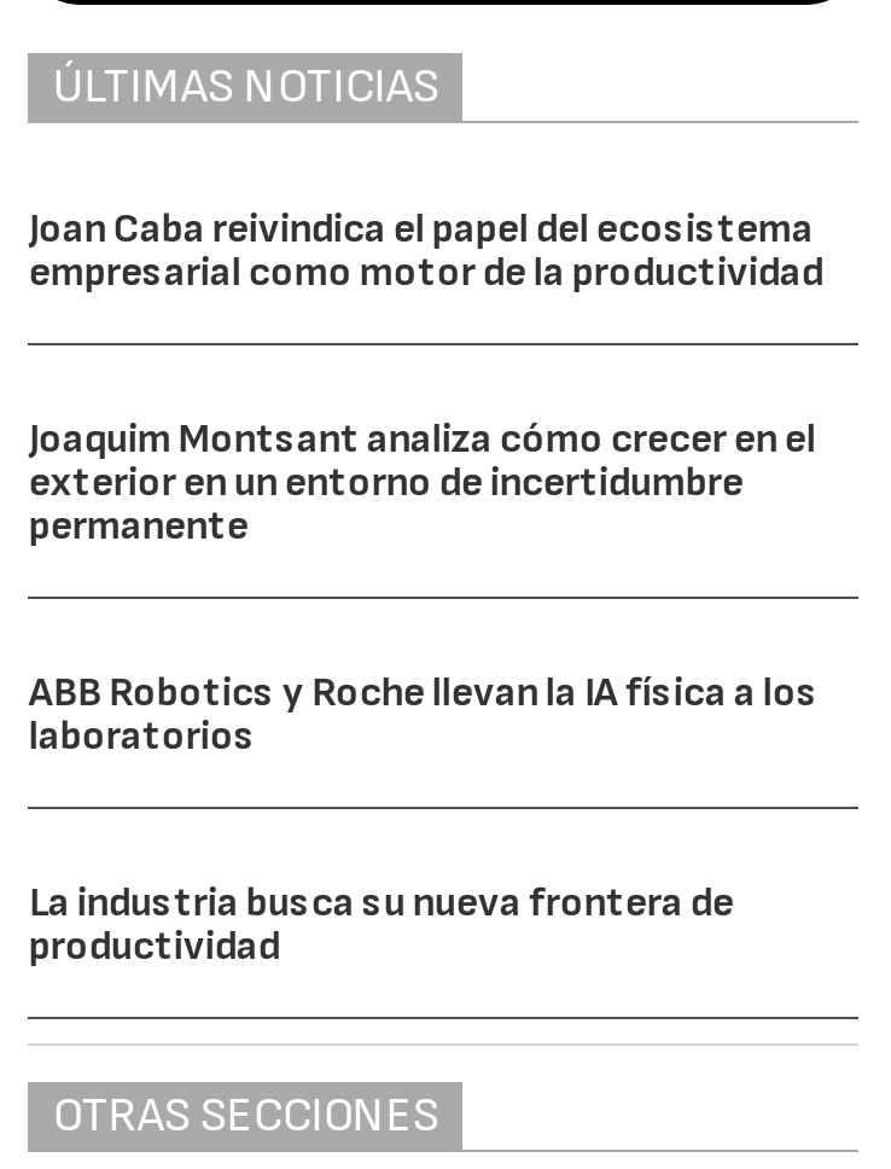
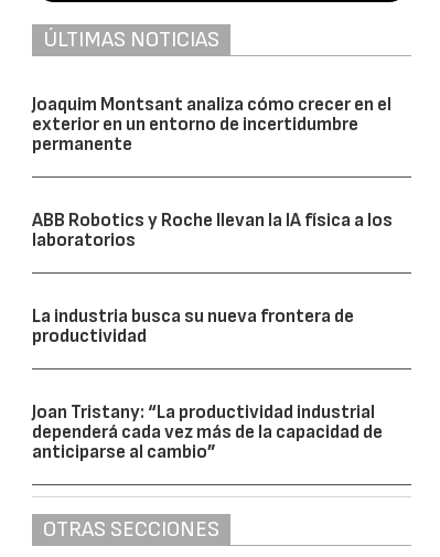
[29,206,823,298] Joan Caba reivindica el papel del ecosistema | empresarial como motor de la productividad -> none
moved [29,416,818,972] -> [32,94,393,348]: Joaquim Montsant analiza cómo crecer en el | exterior en un entorno de incertidumbre | permanente | ABB Robotics y Roche llevan la IA física a los | laboratorios | La industria busca su nueva frontera de | productividad
none -> [32,402,383,464] Joan Tristany: “La productividad industrial | dependerá cada vez más de la capacidad de | anticiparse al cambio”

